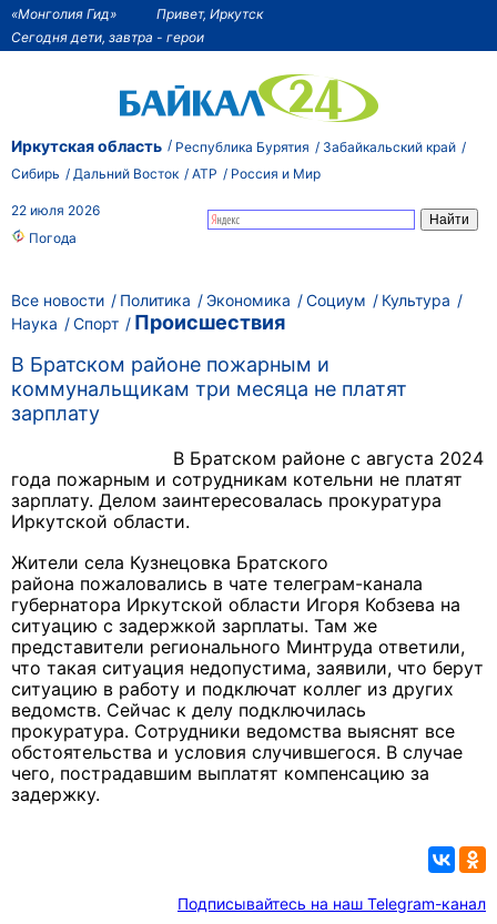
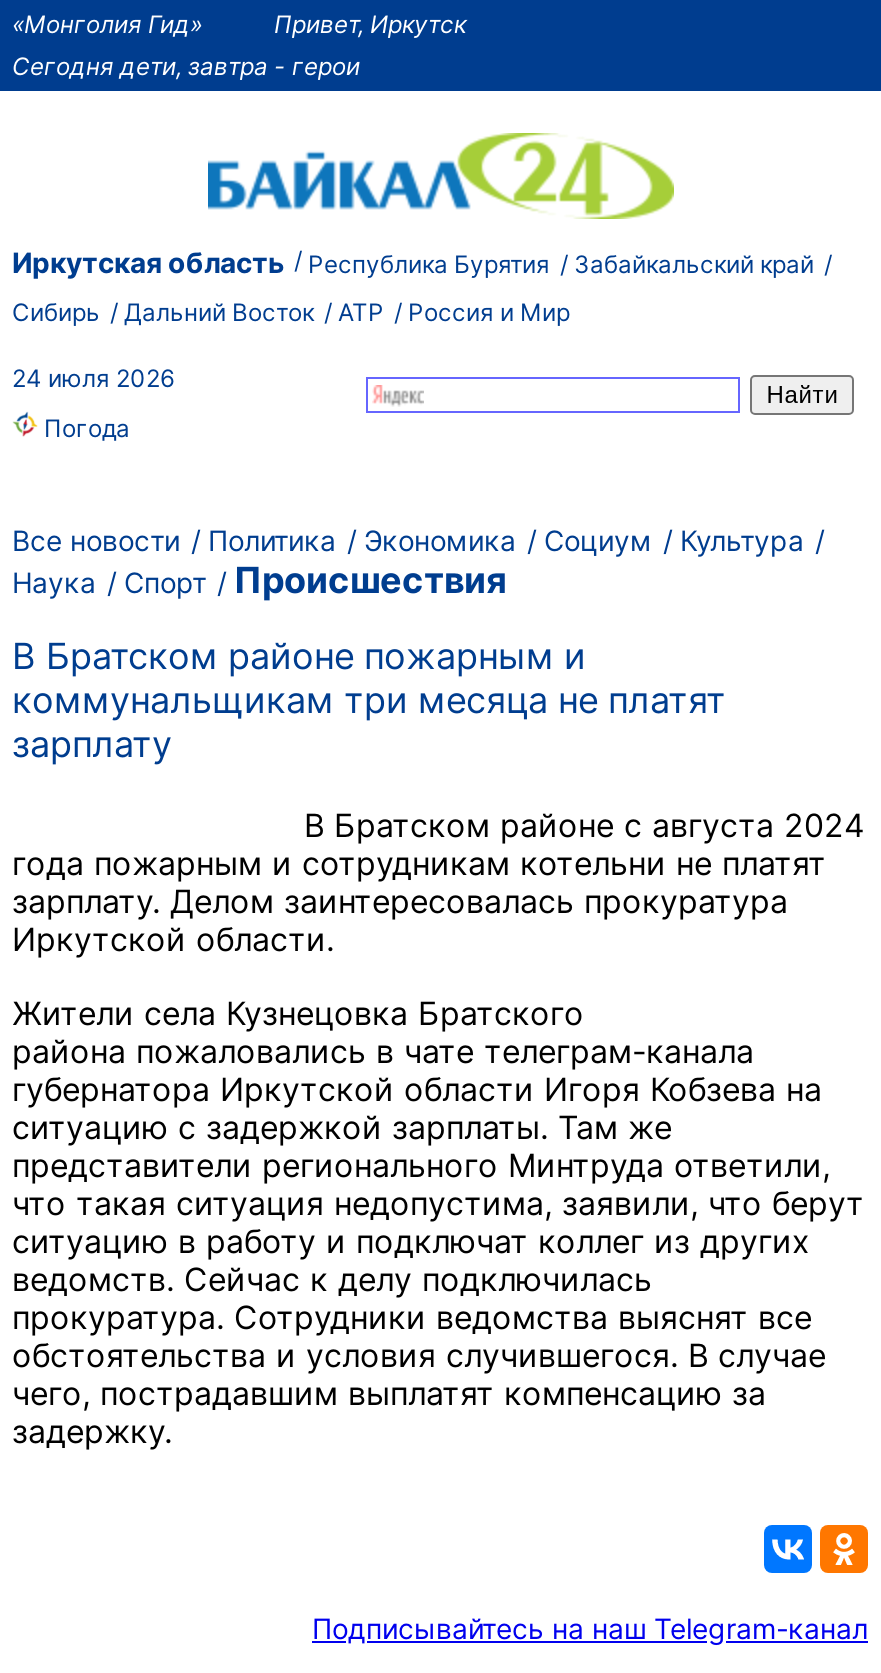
[11,202,100,219] 22 июля 2026 -> [12,363,174,393] 24 июля 2026

